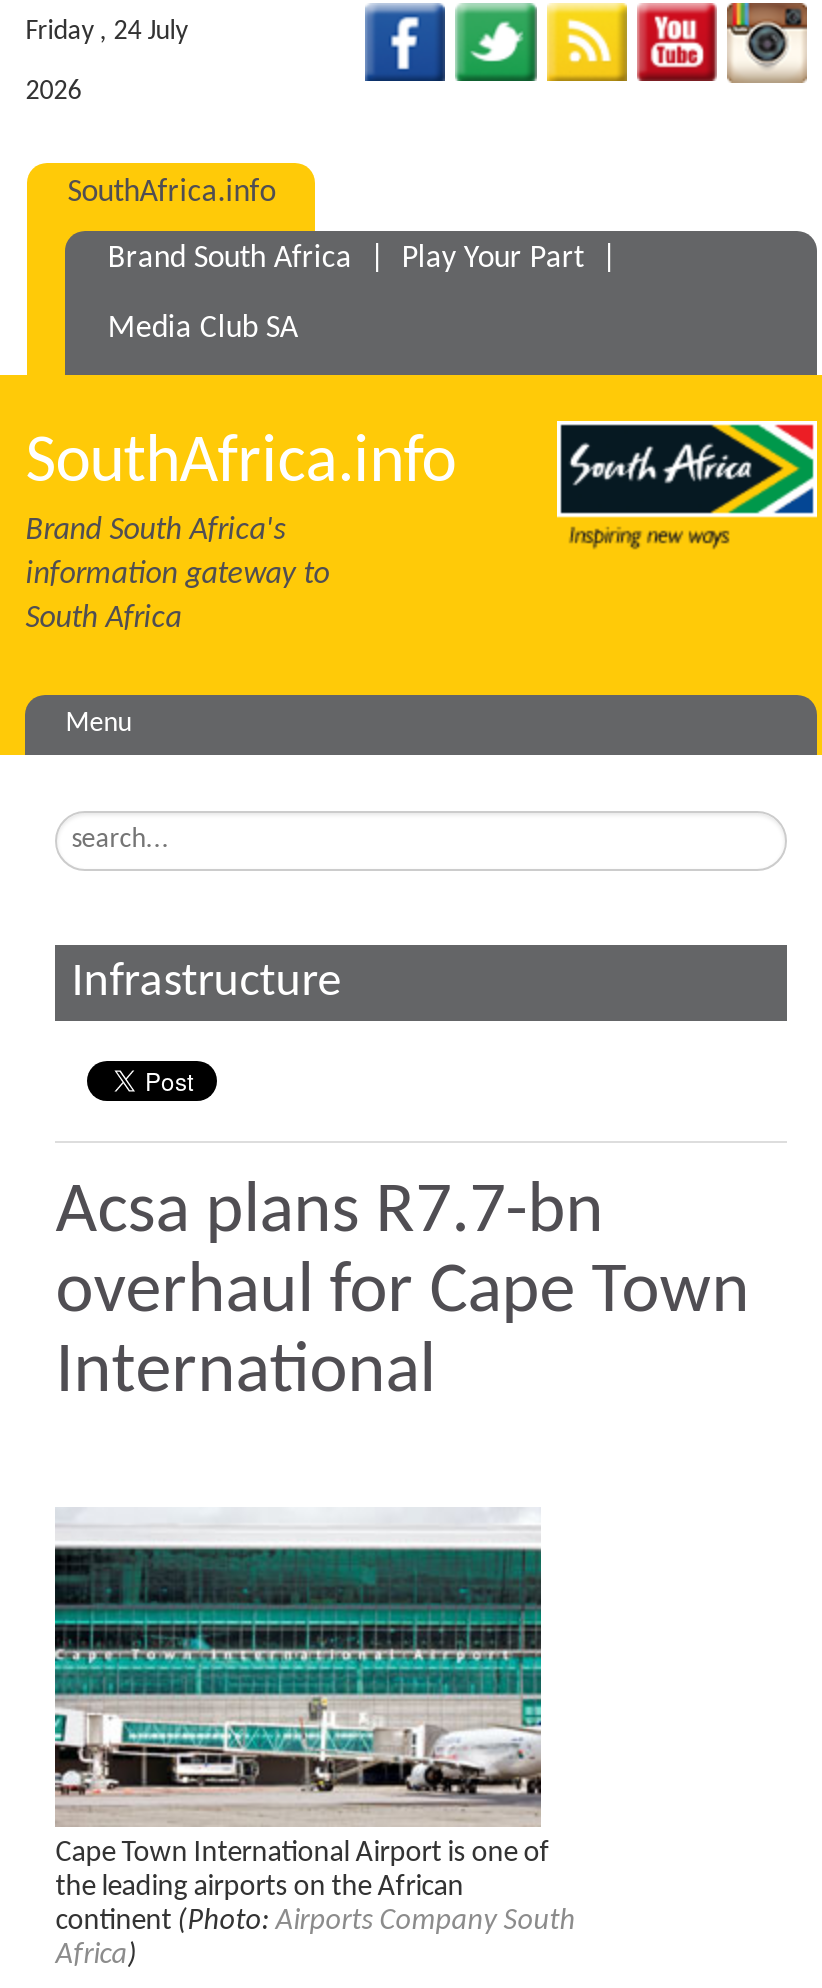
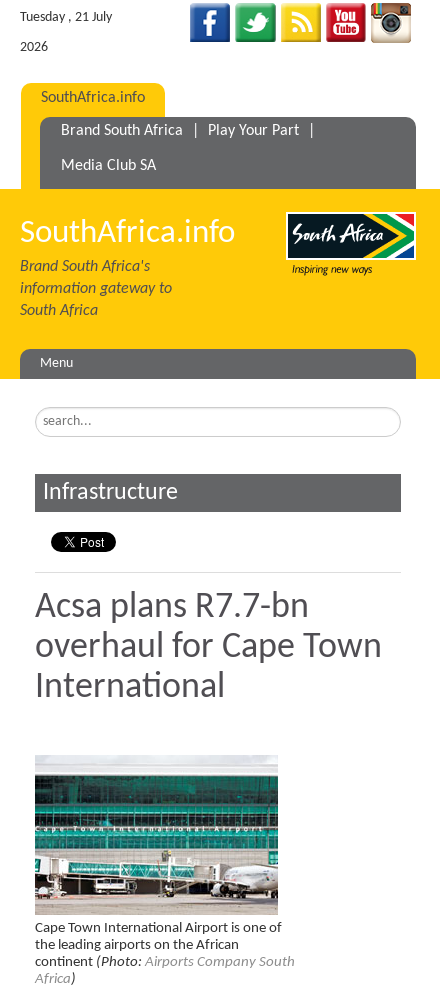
[25,17,187,47] Friday , 24 July -> [20,10,112,25] Tuesday , 21 July

